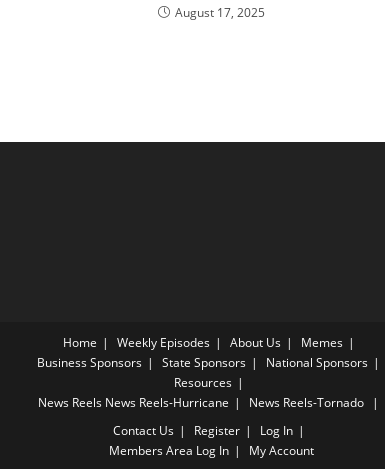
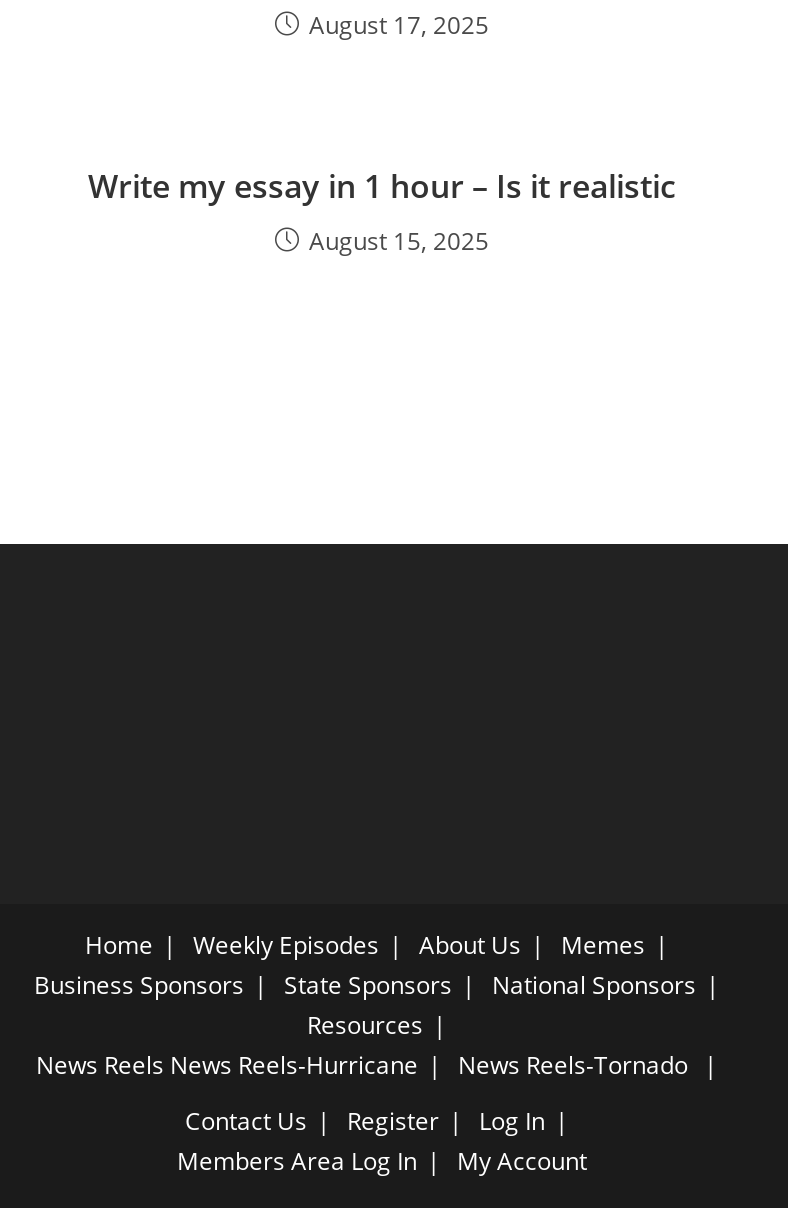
none -> [88,164,676,258] Write my essay in 1 hour – Is it realistic | August 15, 2025

